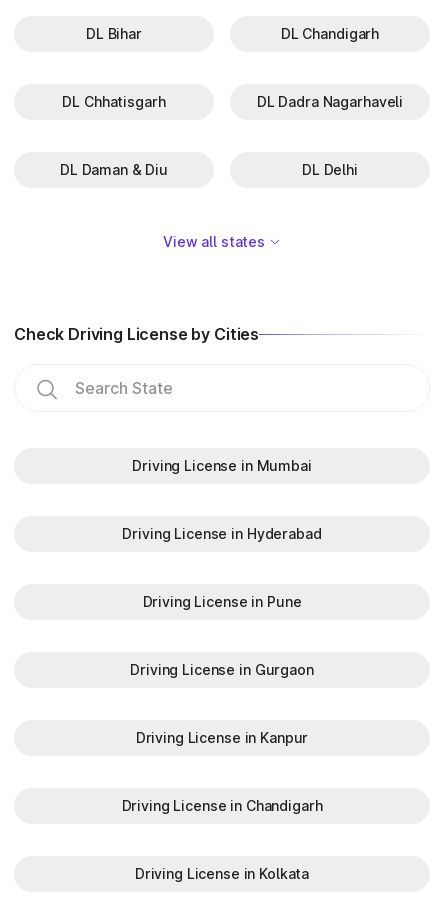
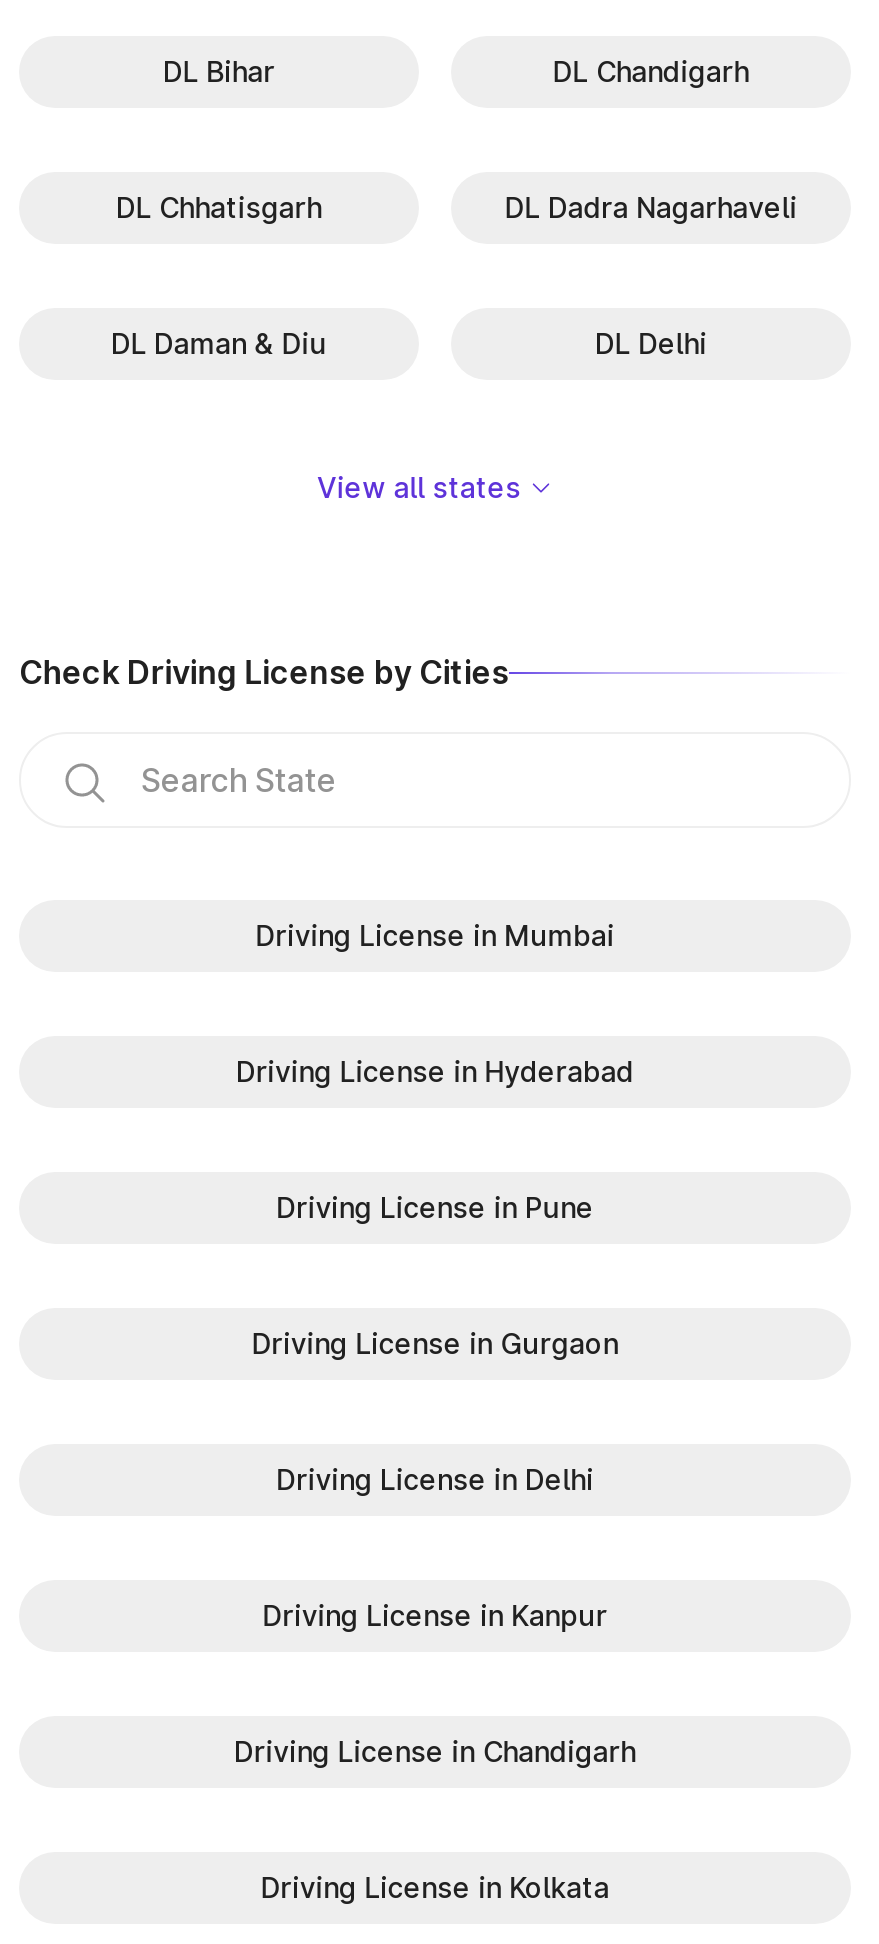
none -> [276,1463,594,1497] Driving License in Delhi

